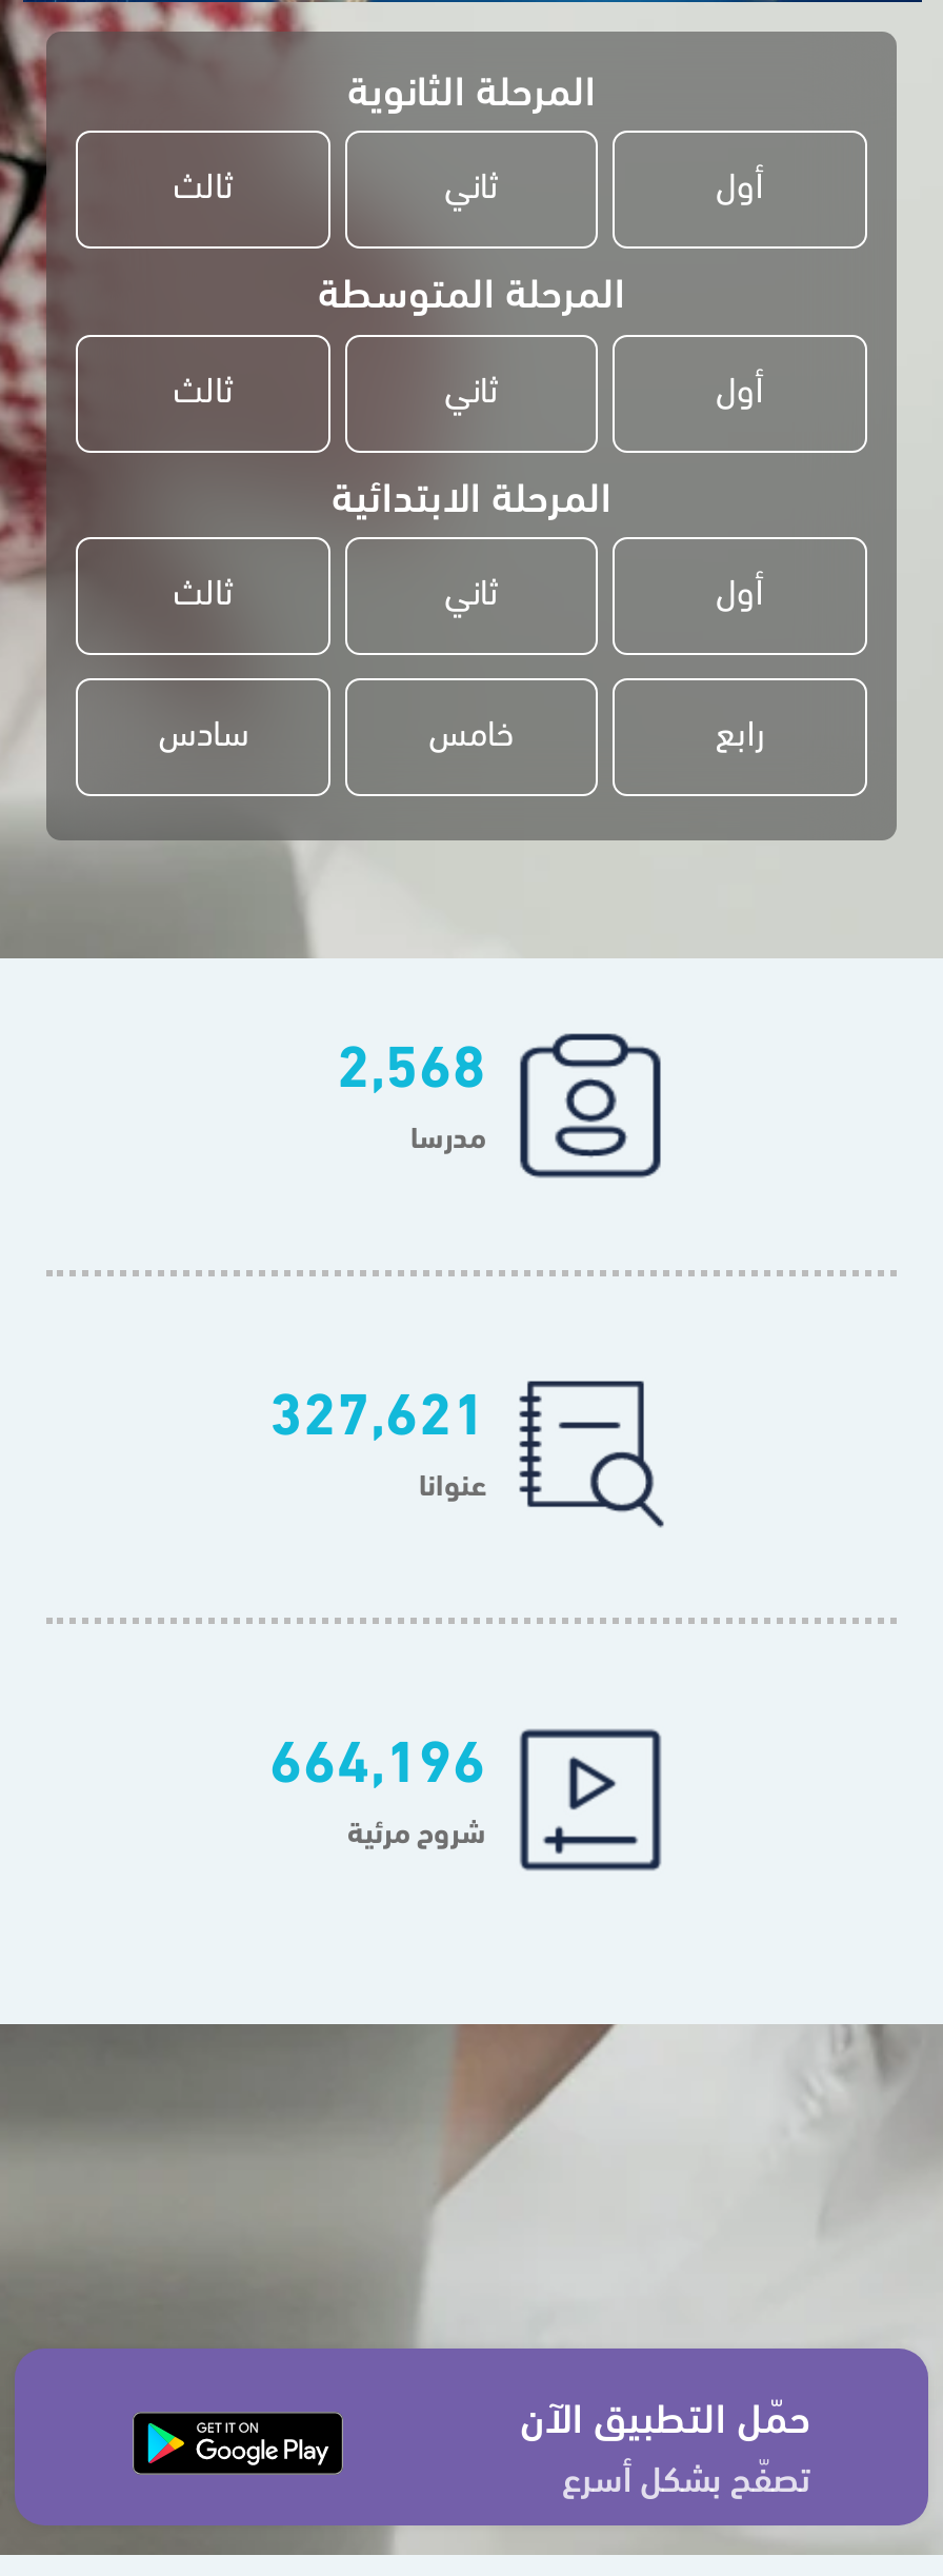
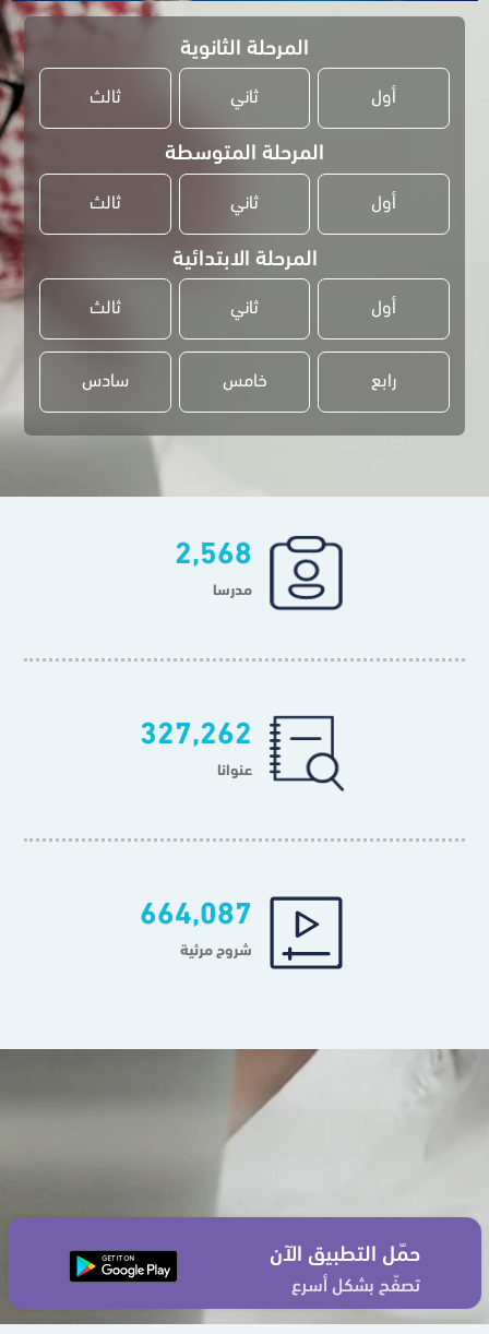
[269,1363,486,1451] 327,621 -> [140,706,252,752] 327,262
[269,1710,486,1799] 664,196 -> [140,886,252,932] 664,087

